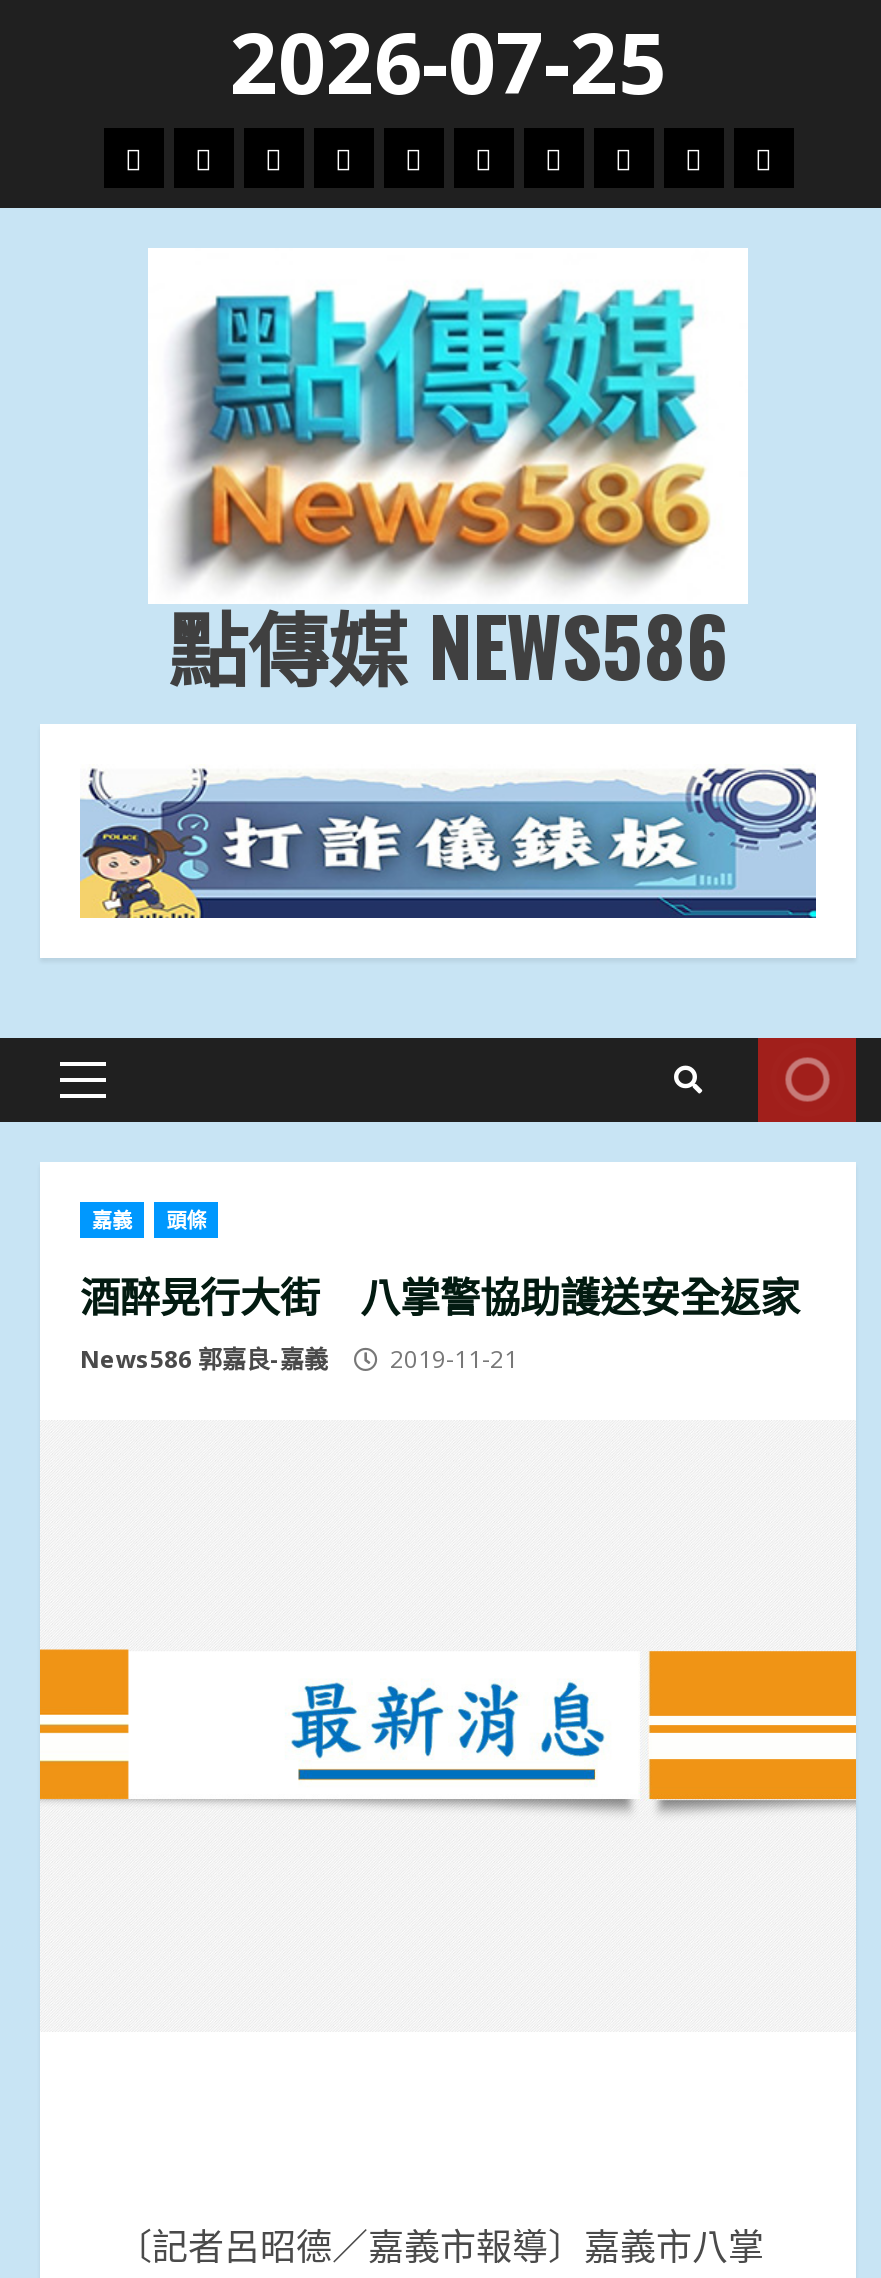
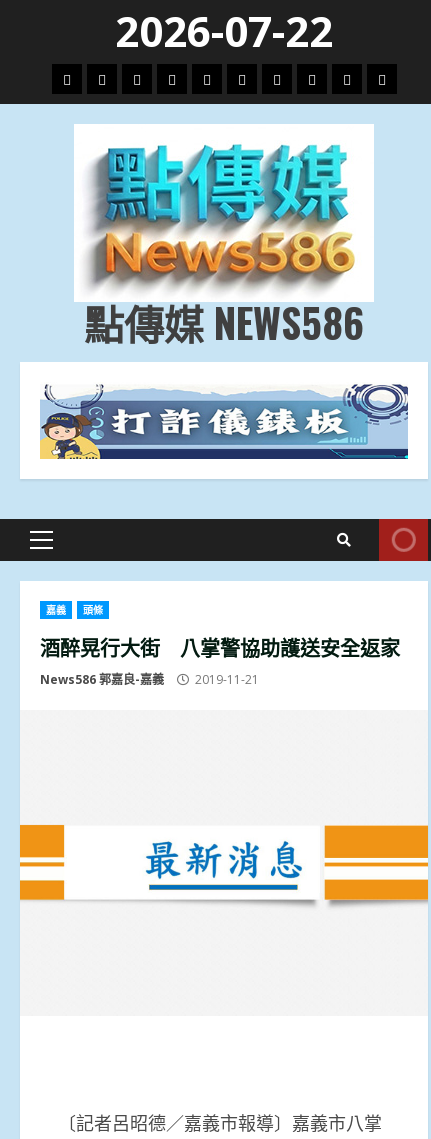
[230,4,666,118] 2026-07-25 -> [115,2,333,59] 2026-07-22

